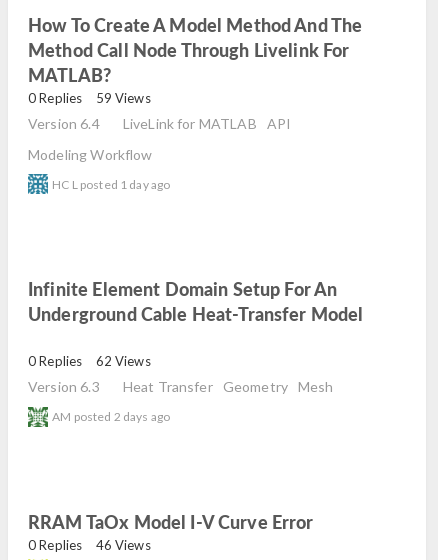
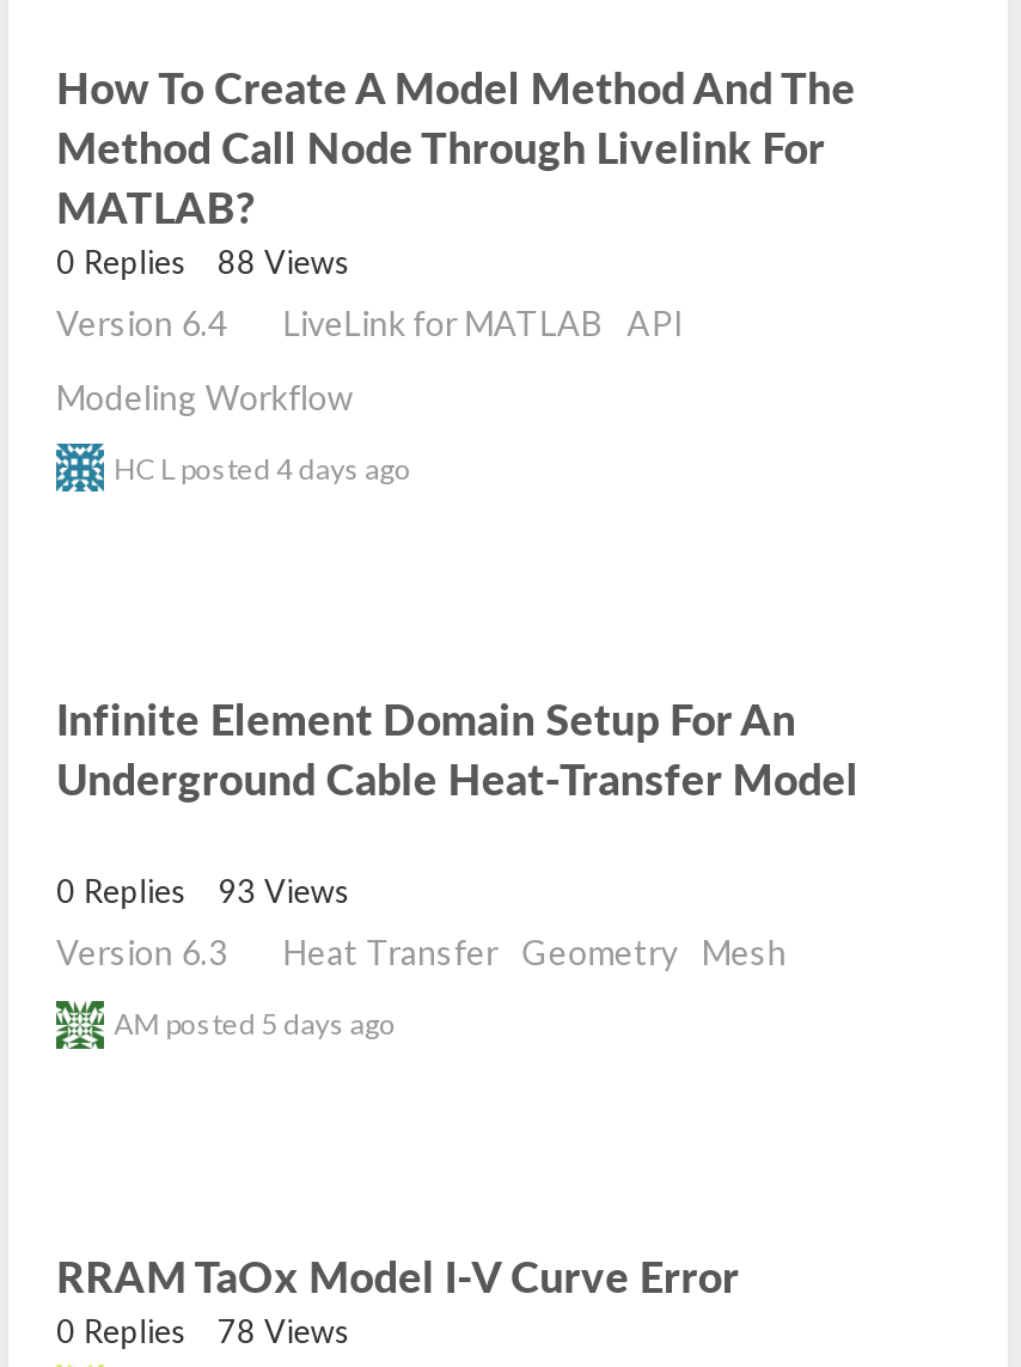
[28,90,151,106] 0 Replies 59 Views -> [56,243,350,281] 0 Replies 88 Views
[52,177,170,192] HC L posted 1 day ago -> [114,451,411,487] HC L posted 4 days ago
[28,353,151,369] 0 Replies 62 Views -> [56,873,350,911] 0 Replies 93 Views
[52,409,170,424] AM posted 2 days ago -> [114,1007,396,1043] AM posted 5 days ago
[28,537,151,553] 0 Replies 46 Views -> [56,1312,350,1350] 0 Replies 78 Views

